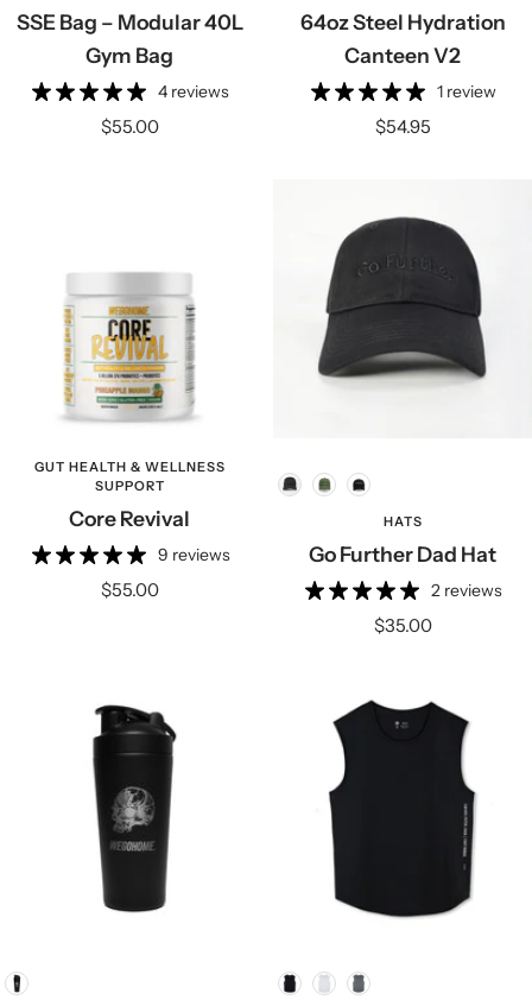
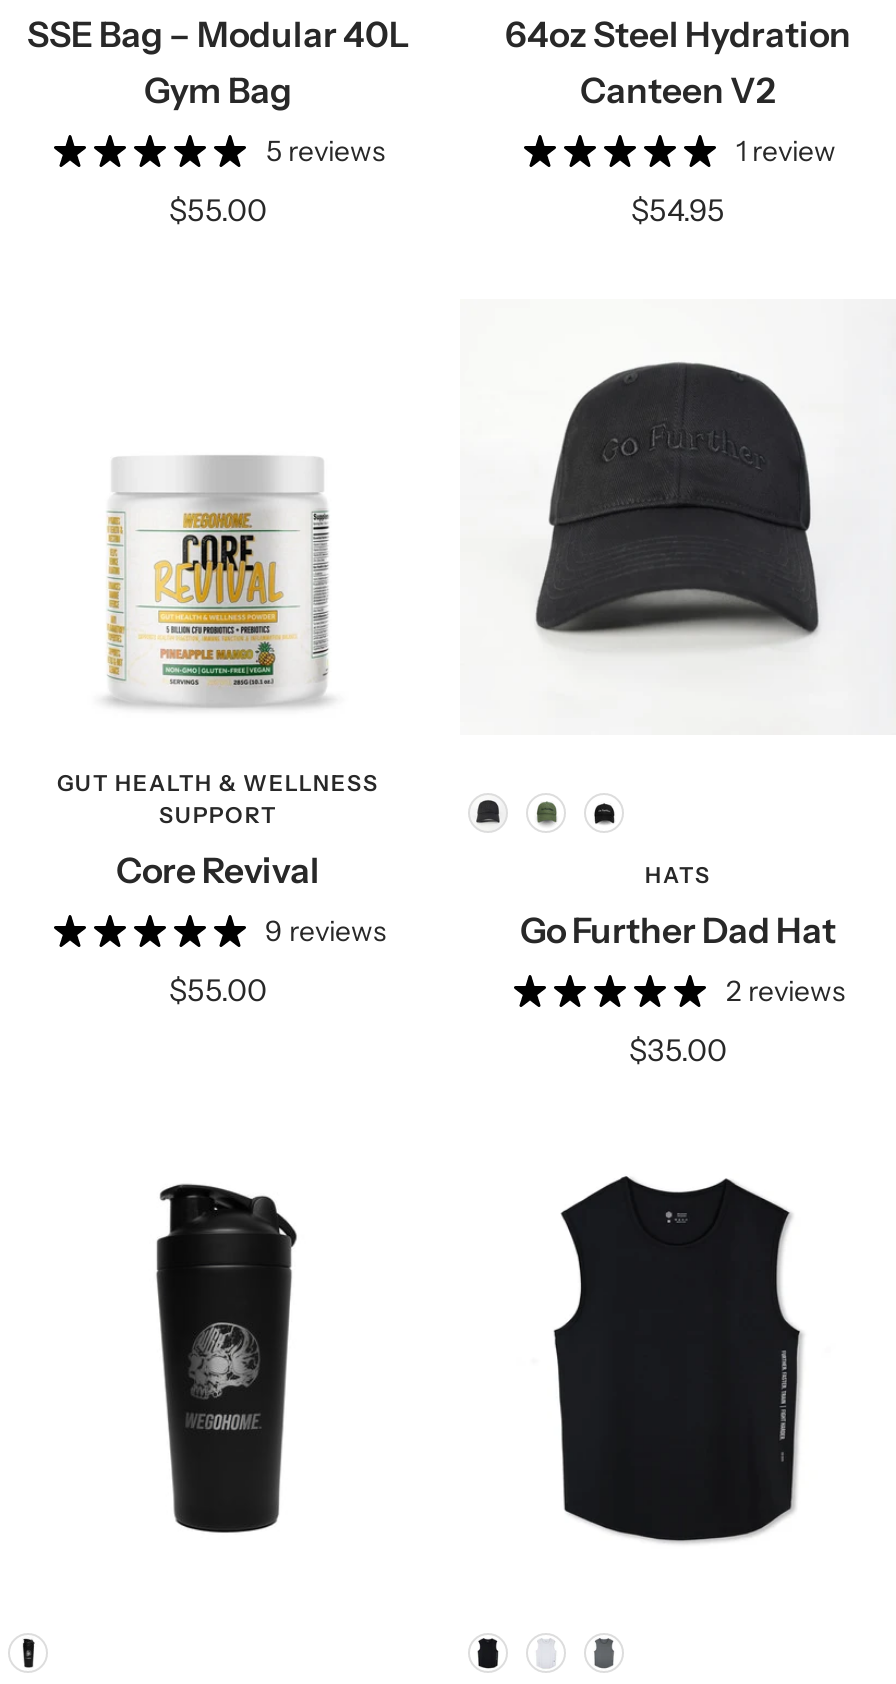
[158,81,229,102] 4 reviews -> [266,133,386,169] 5 reviews

